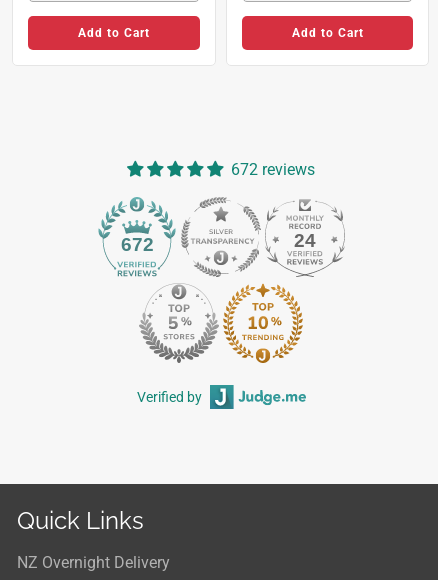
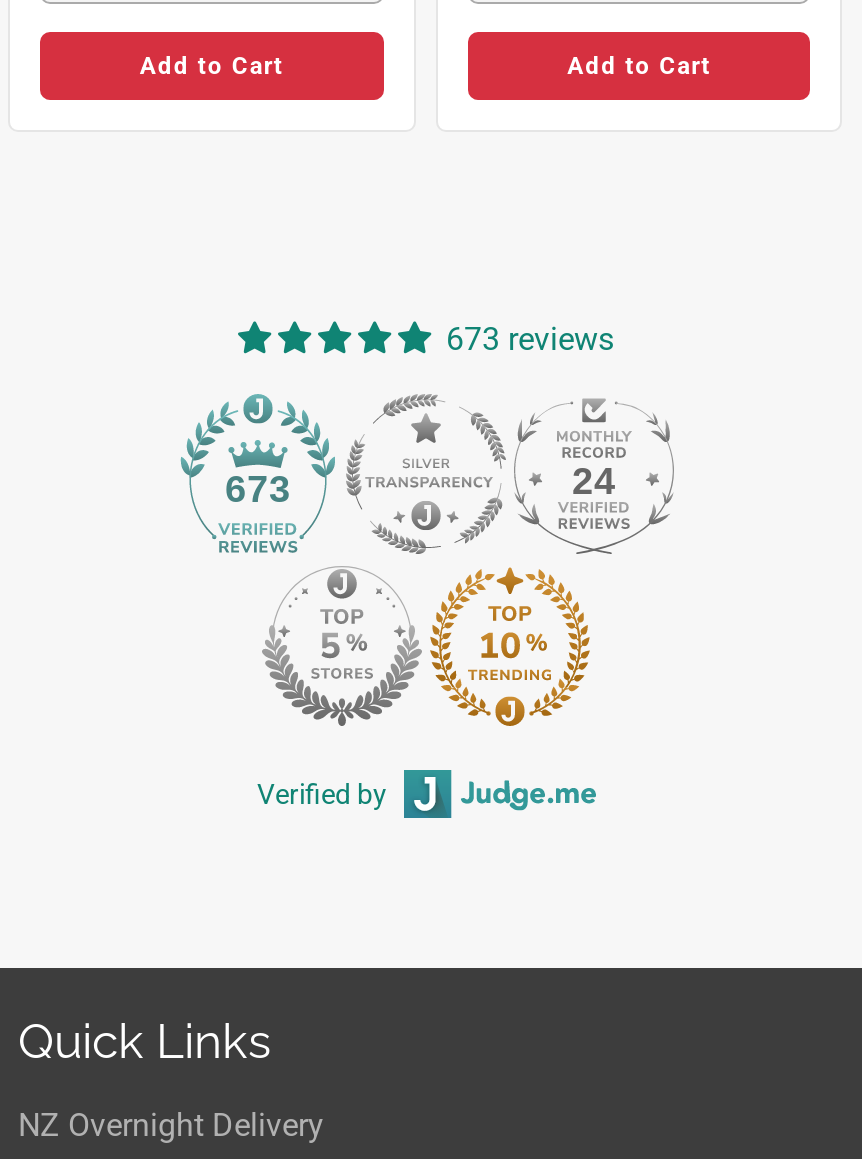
[231,160,315,179] 672 reviews -> [446,319,614,357] 673 reviews
[120,234,153,255] 672 -> [225,467,291,509] 673

